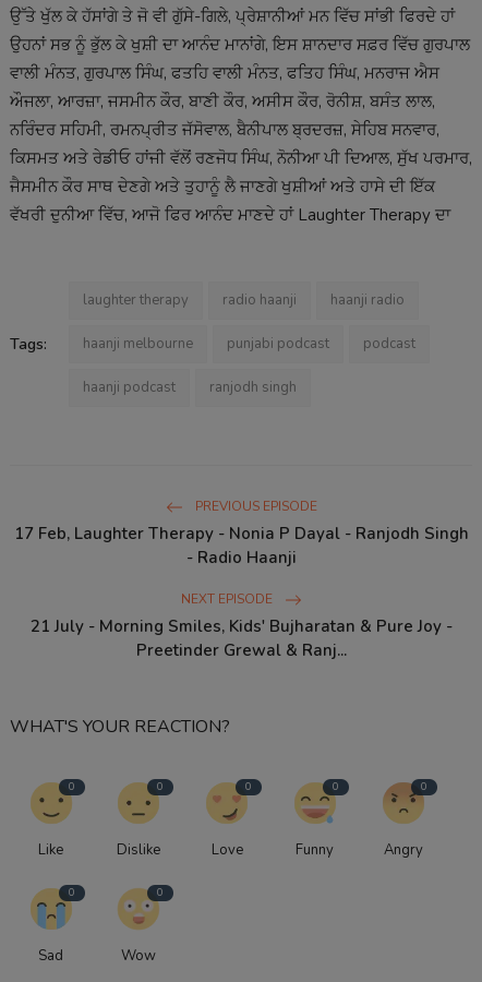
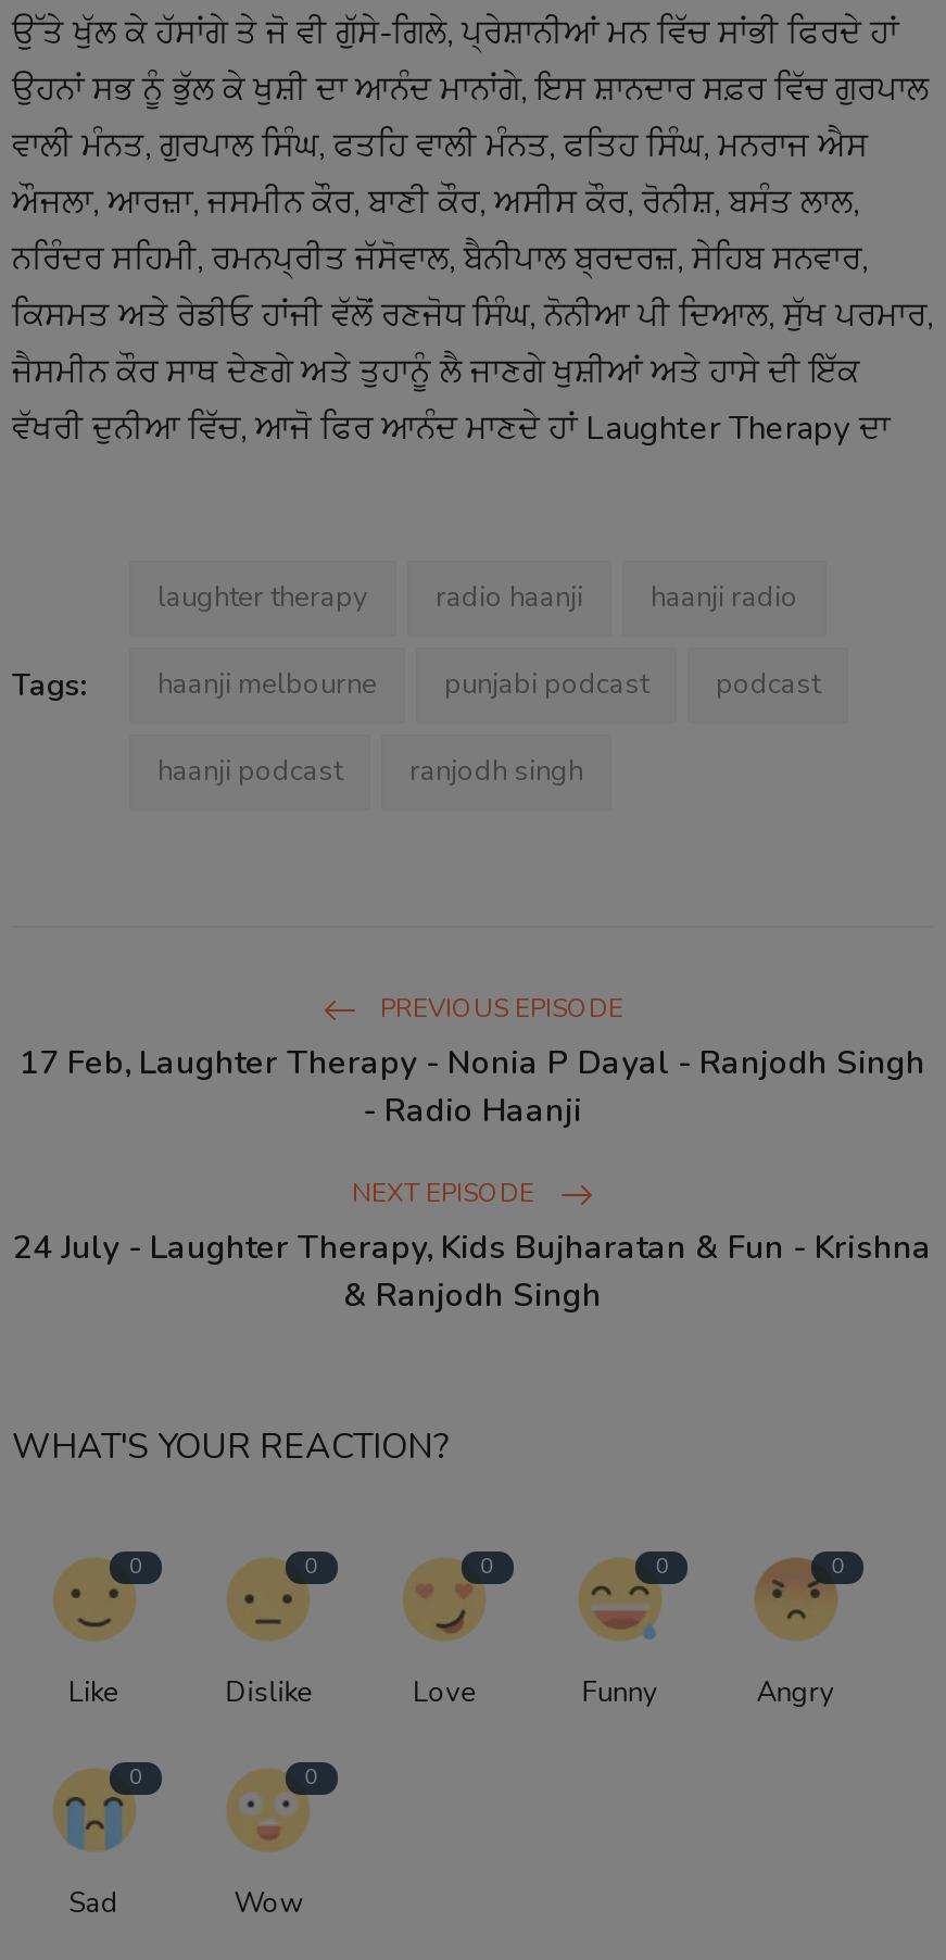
[30,615,452,661] 21 July - Morning Smiles, Kids' Bujharatan & Pure Joy - | Preetinder Grewal & Ranj... -> [13,1225,932,1316] 24 July - Laughter Therapy, Kids Bujharatan & Fun - Krishna | & Ranjodh Singh

